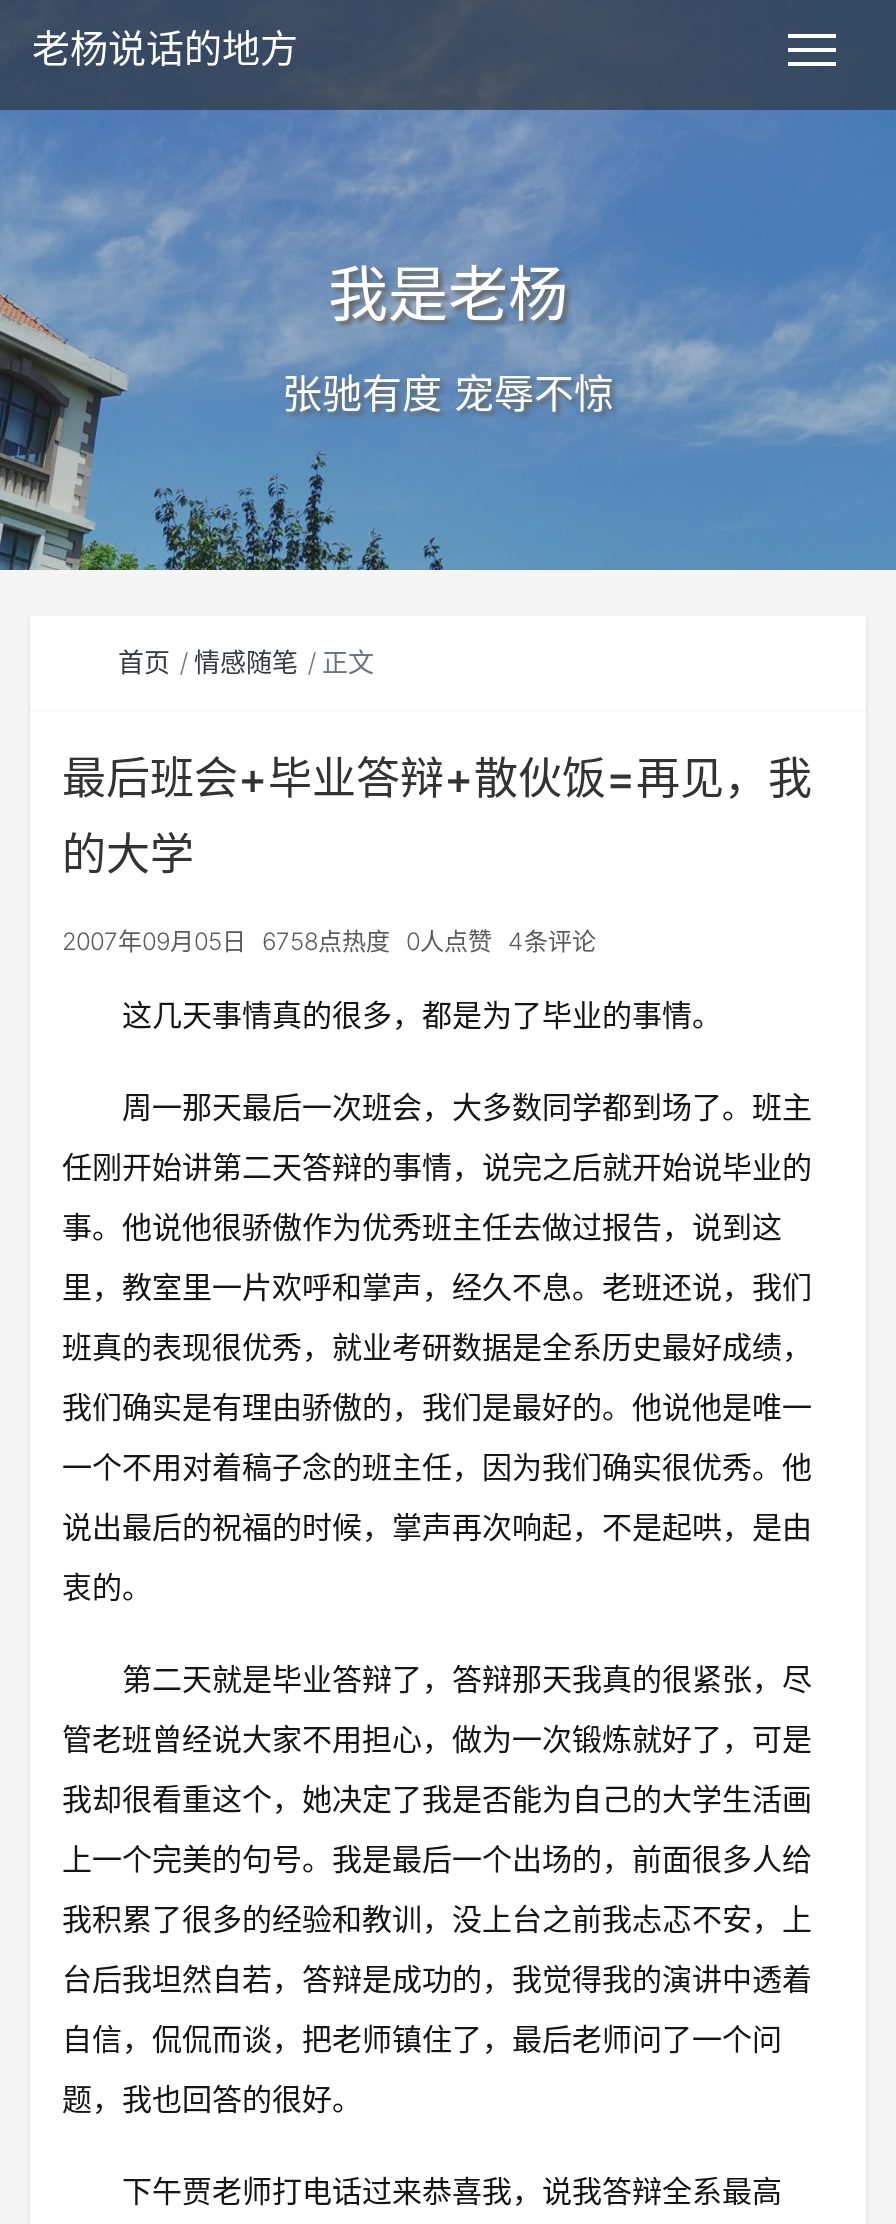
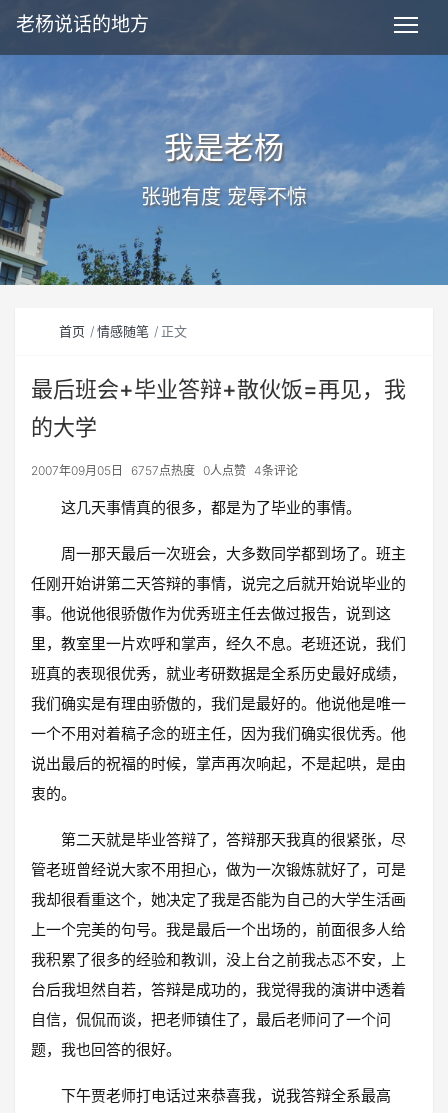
[62,926,596,956] 2007年09月05日 6758点热度 0人点赞 4条评论 -> [31,463,298,478] 2007年09月05日 6757点热度 0人点赞 4条评论

